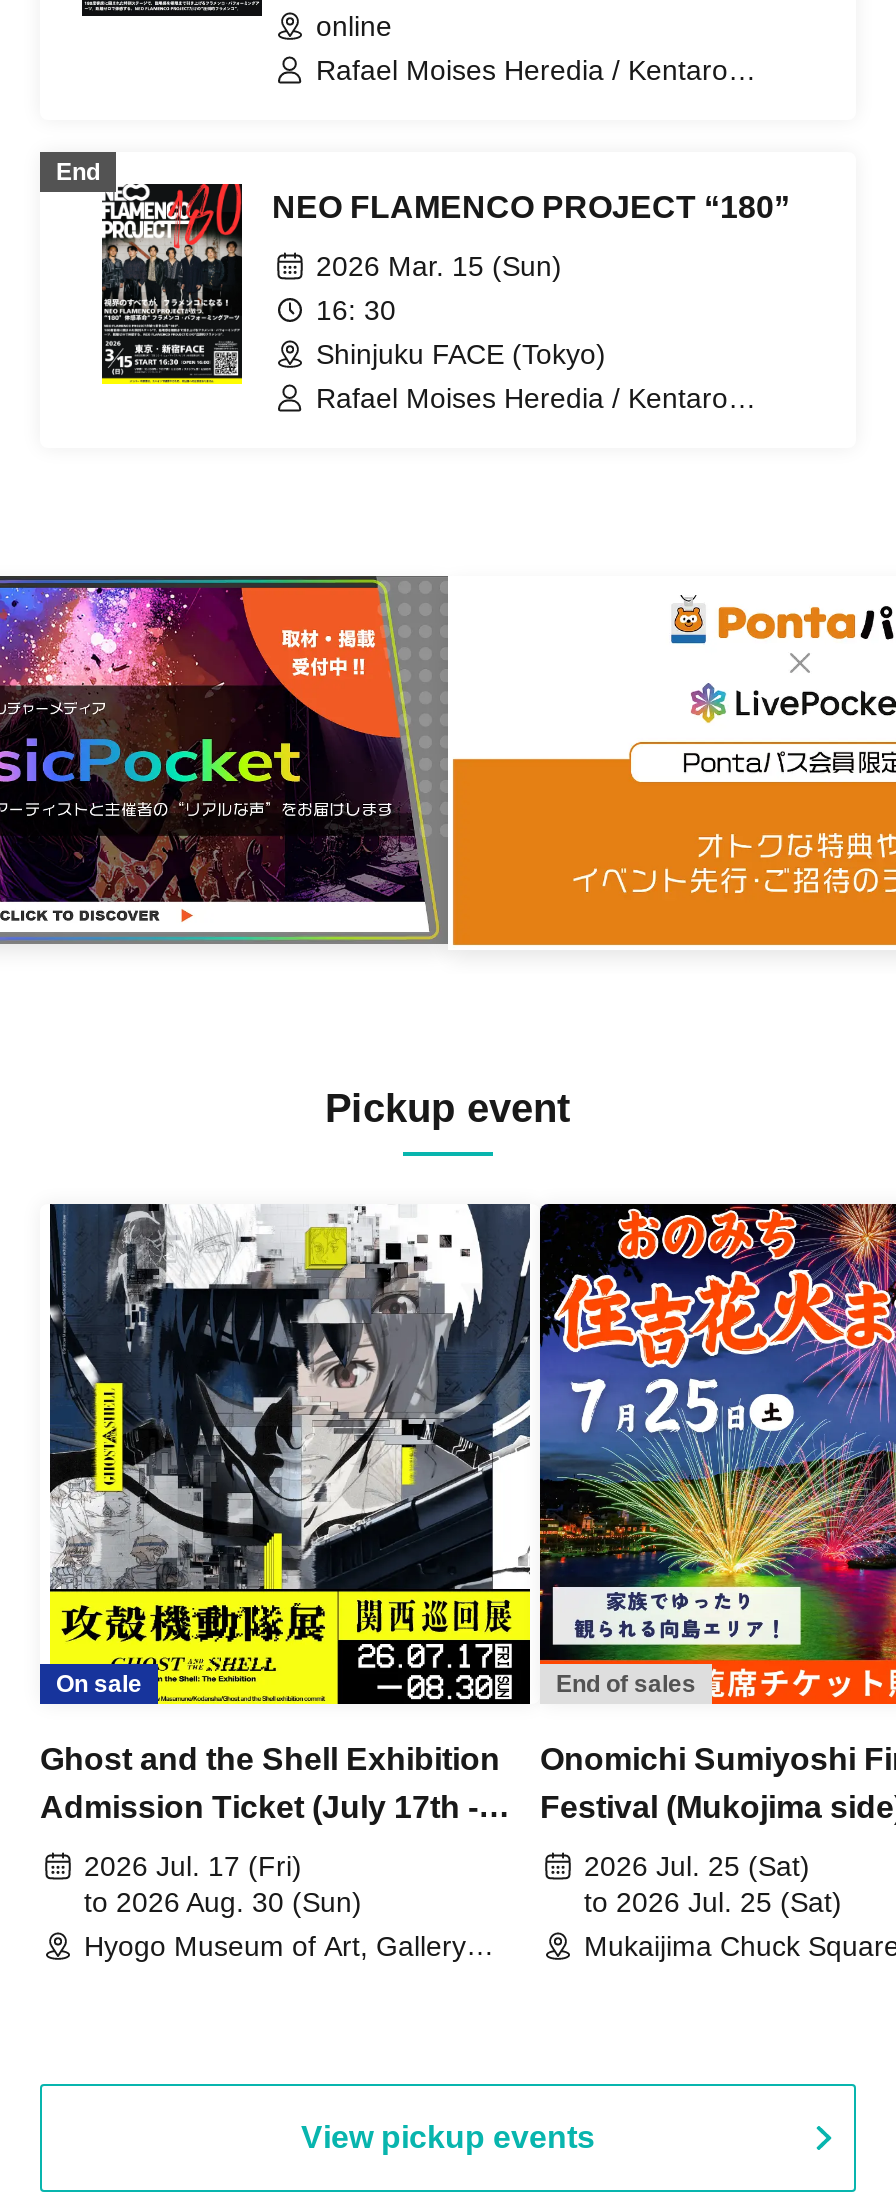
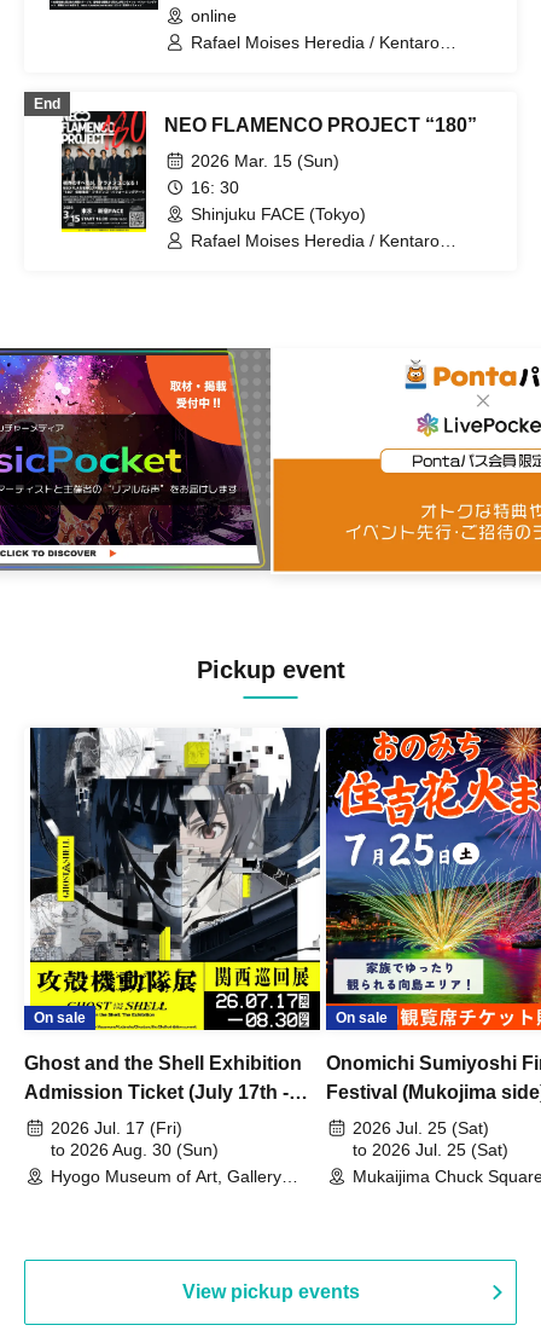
[556,1669,696,1697] End of sales -> [336,1009,388,1026] On sale

